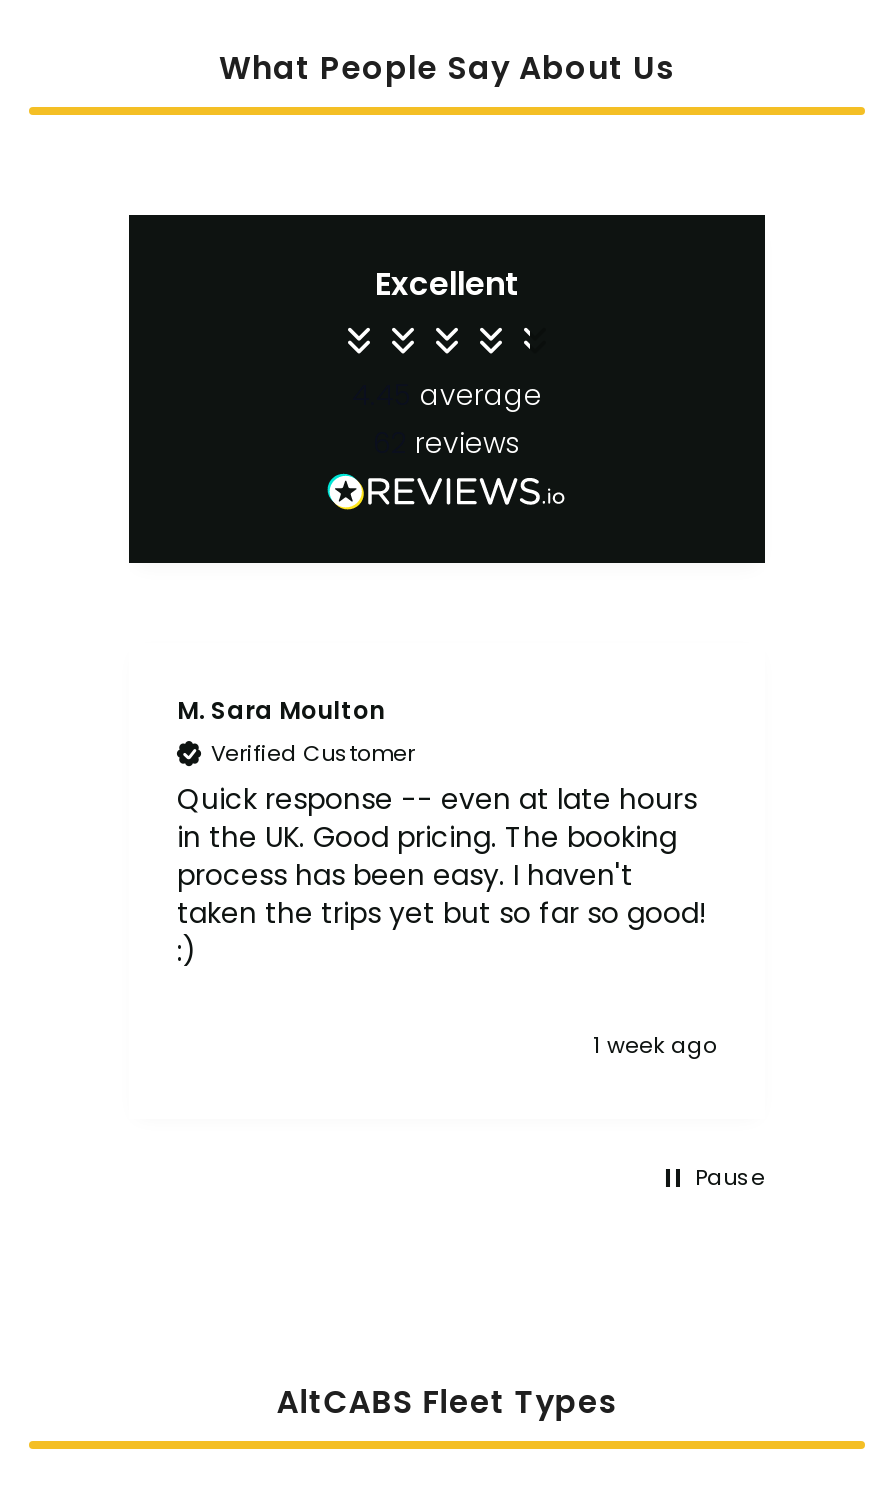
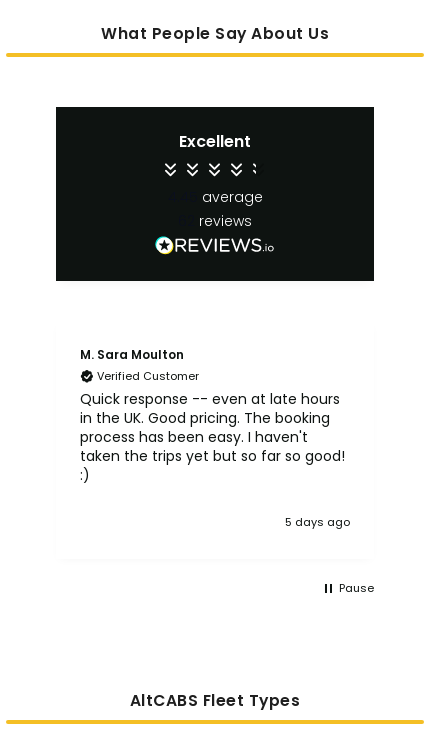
[593,1030,717,1062] 1 week ago -> [285,514,350,530] 5 days ago

